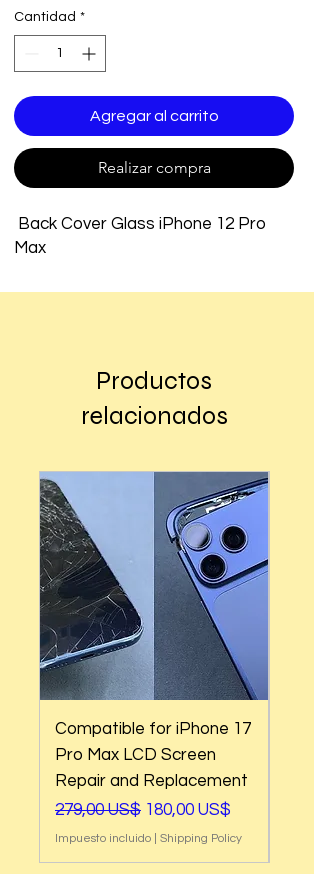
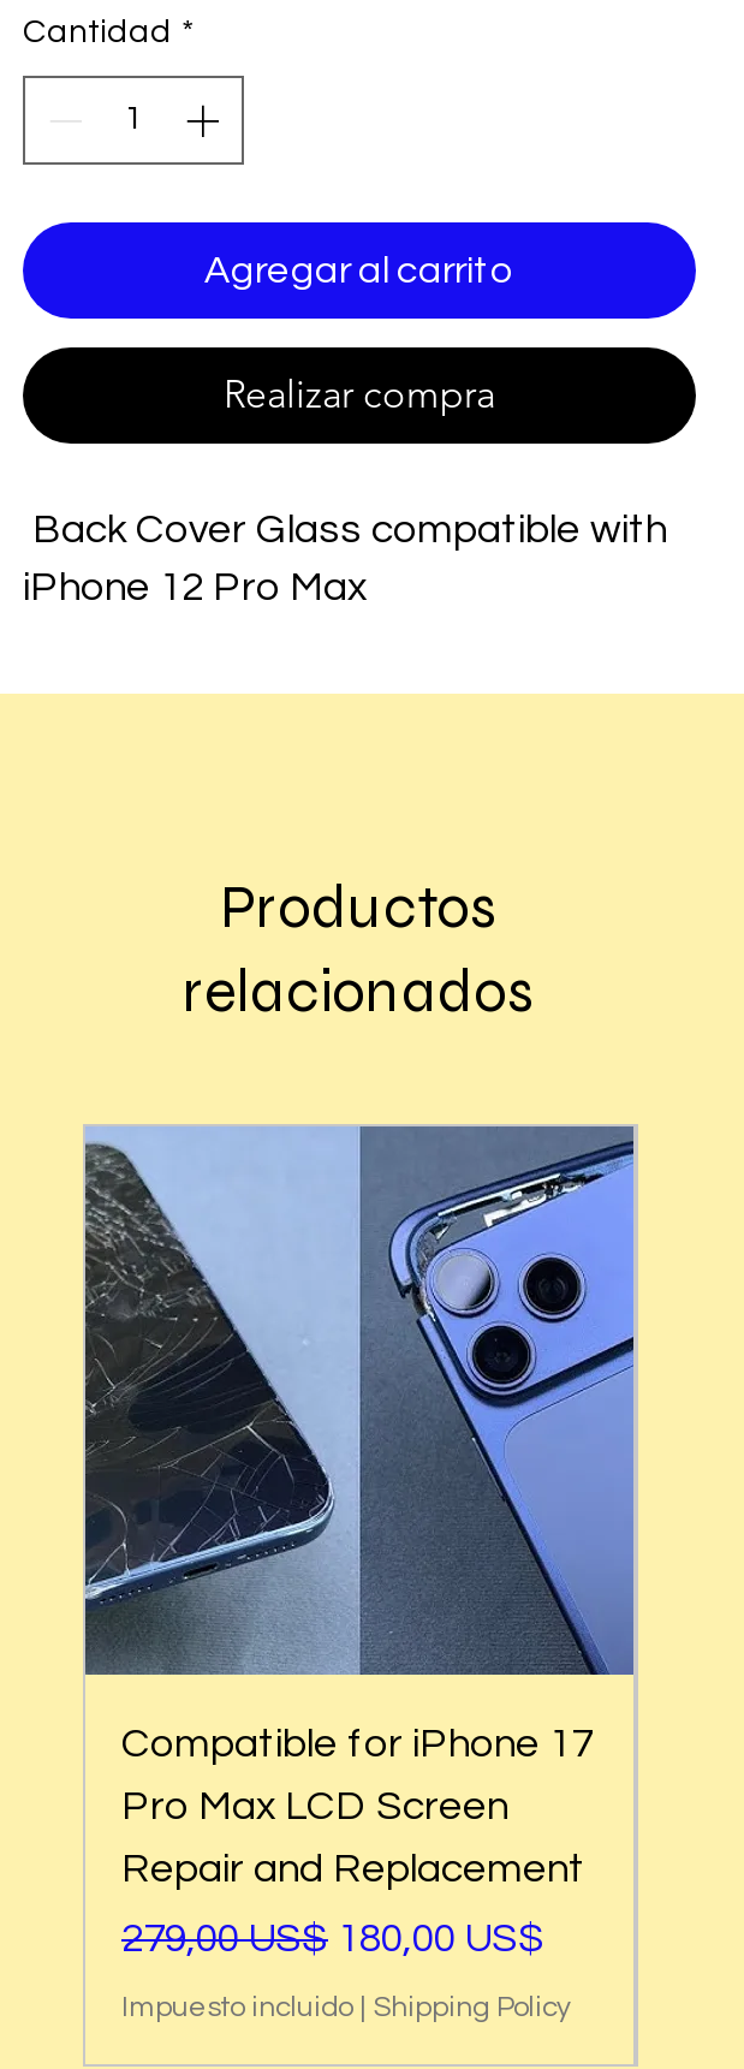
[14,215,266,257] Back Cover Glass iPhone 12 Pro | Max -> [23,509,677,610] Back Cover Glass compatible with | iPhone 12 Pro Max

